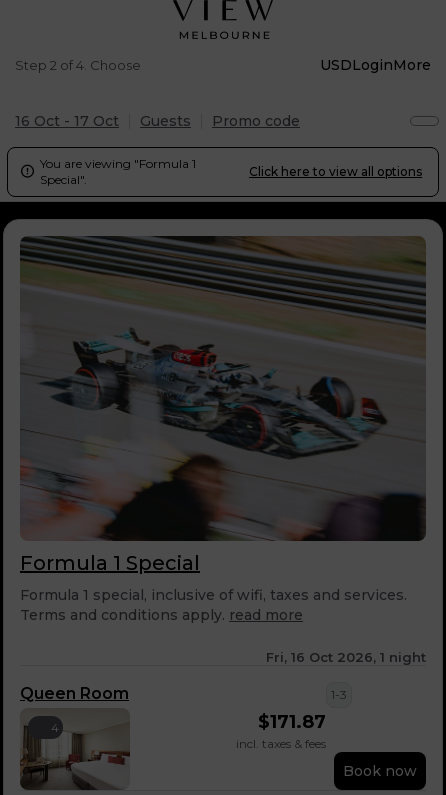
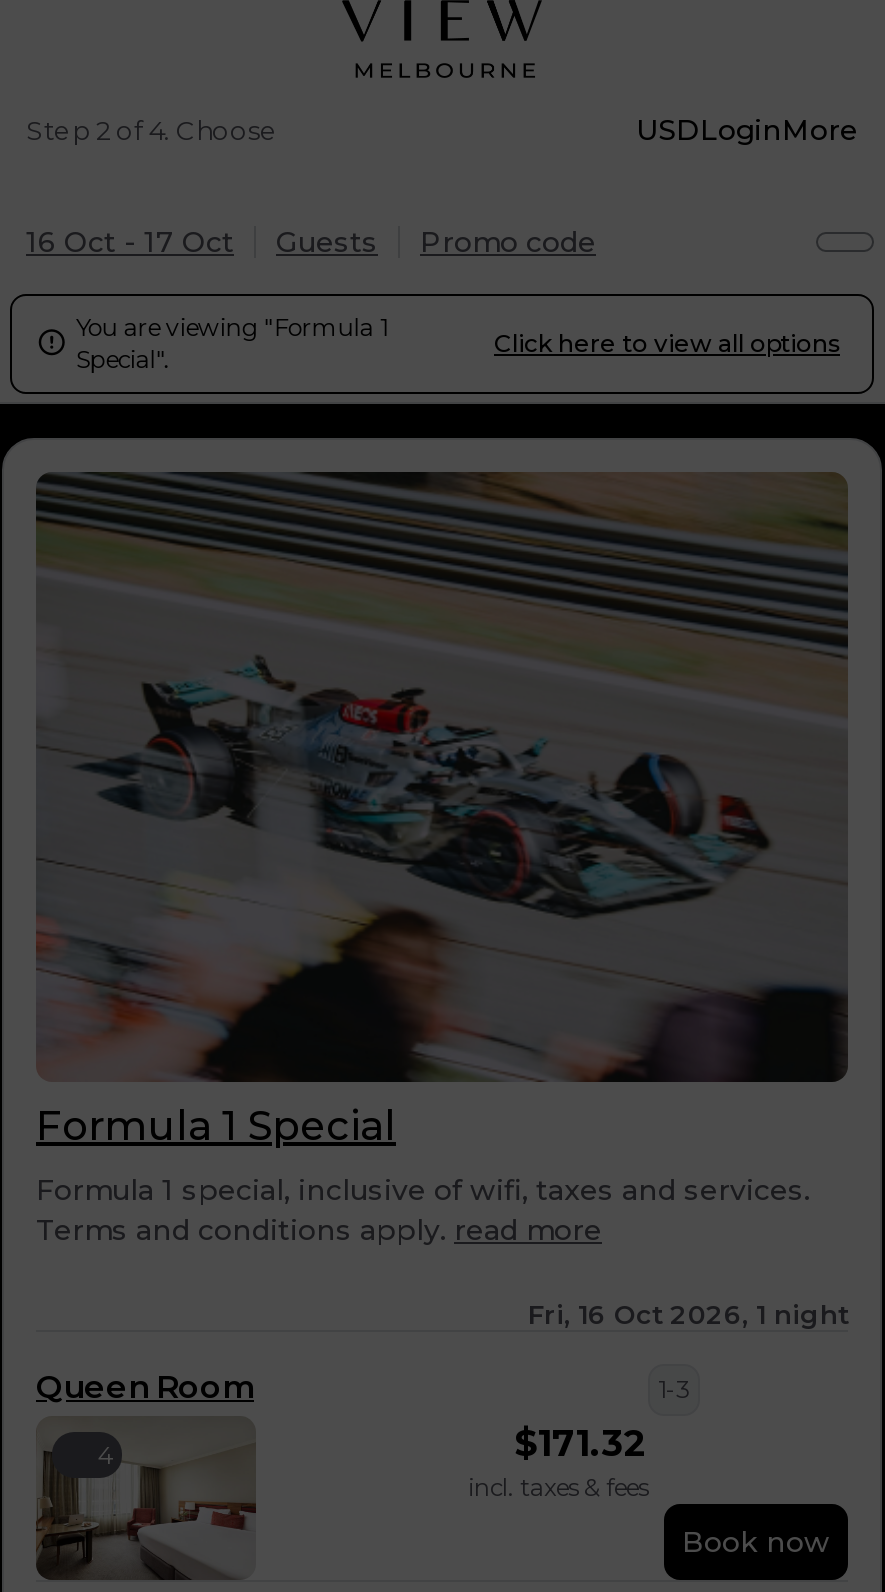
[258,711,326,733] $171.87 -> [514,1421,648,1465] $171.32

